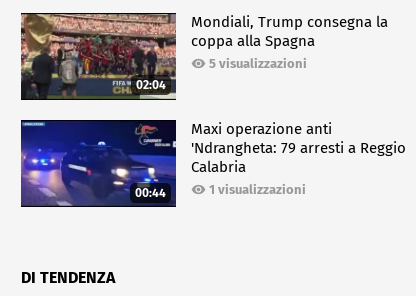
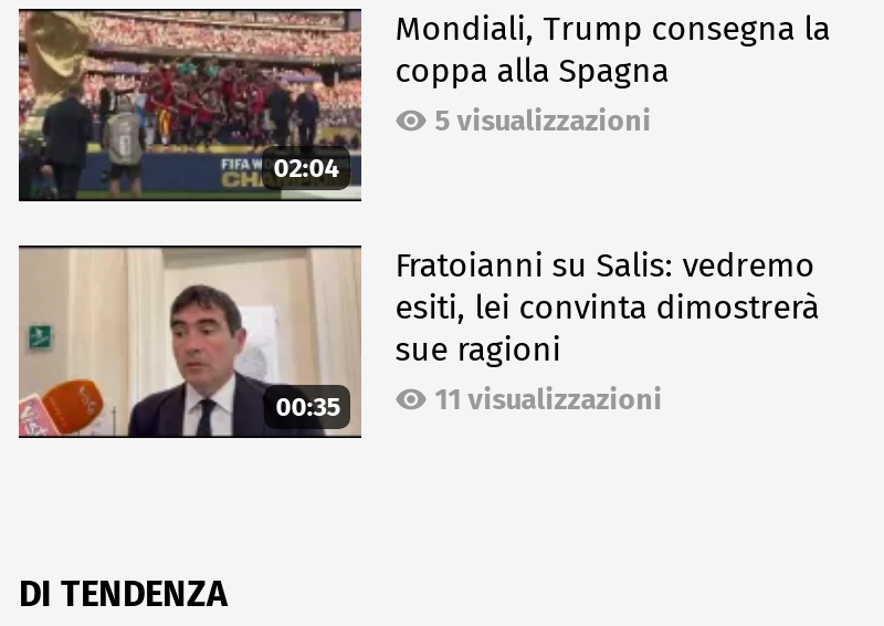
[20,120,177,207] [image] | 00:44 -> [17,246,364,438] [image] | 00:35
[191,120,406,197] Maxi operazione anti | 'Ndrangheta: 79 arresti a Reggio | Calabria | 1 visualizzazioni -> [395,246,819,417] Fratoianni su Salis: vedremo | esiti, lei convinta dimostrerà | sue ragioni | 11 visualizzazioni

